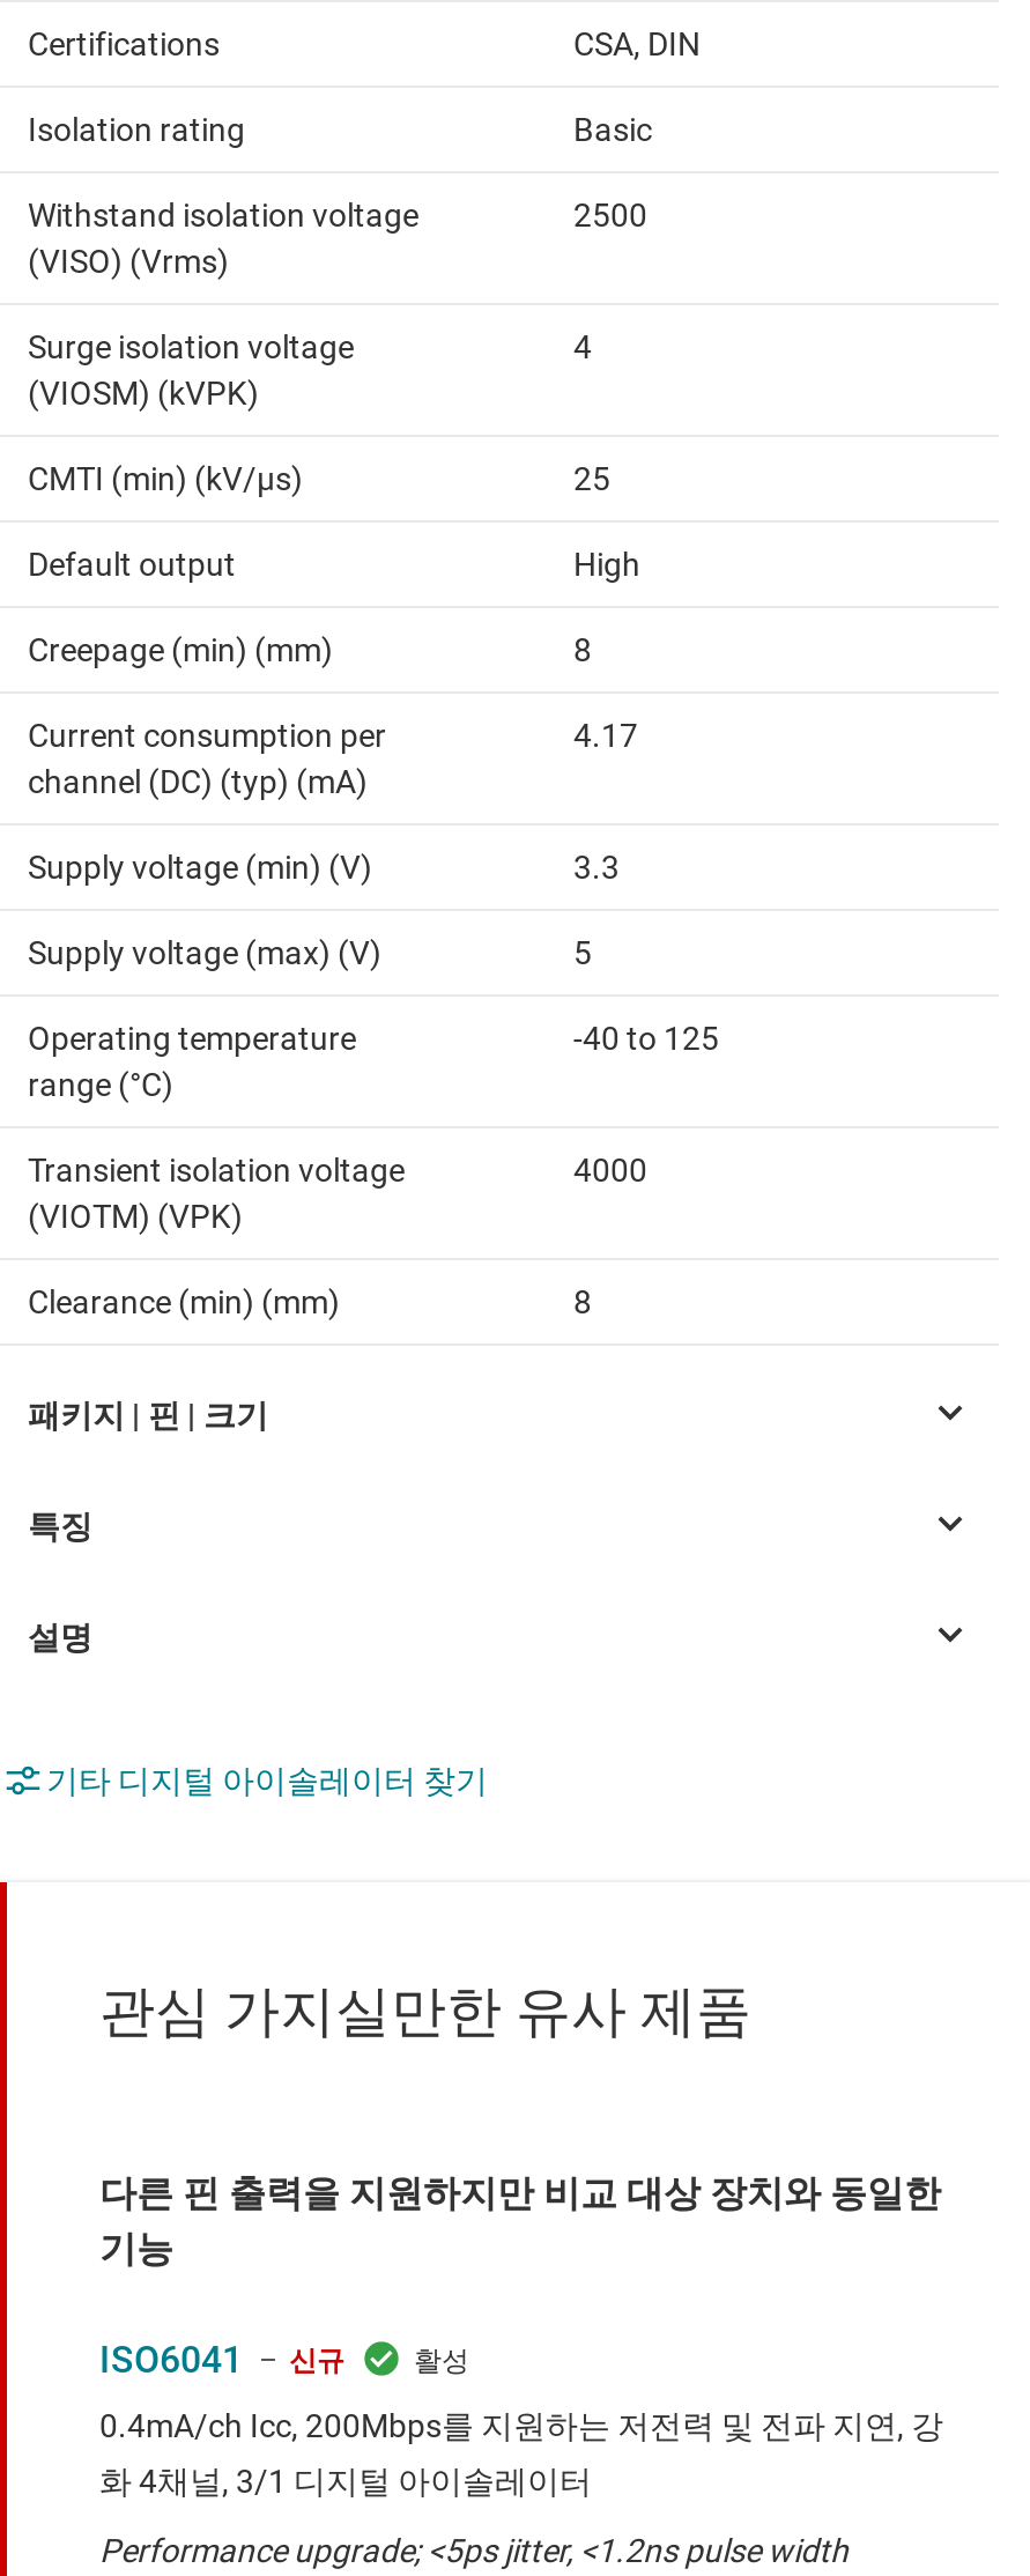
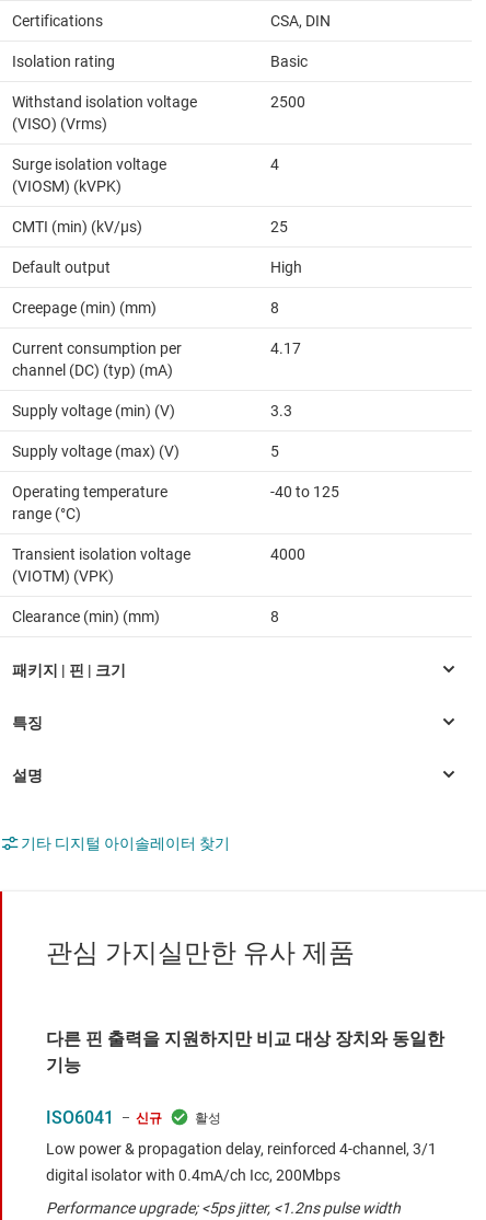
[99,2408,943,2445] 0.4mA/ch Icc, 200Mbps를 지원하는 저전력 및 전파 지연, 강 -> [46,1140,437,1158] Low power & propagation delay, reinforced 4-channel, 3/1
[99,2463,592,2500] 화 4채널, 3/1 디지털 아이솔레이터 -> [46,1167,340,1184] digital isolator with 0.4mA/ch Icc, 200Mbps

